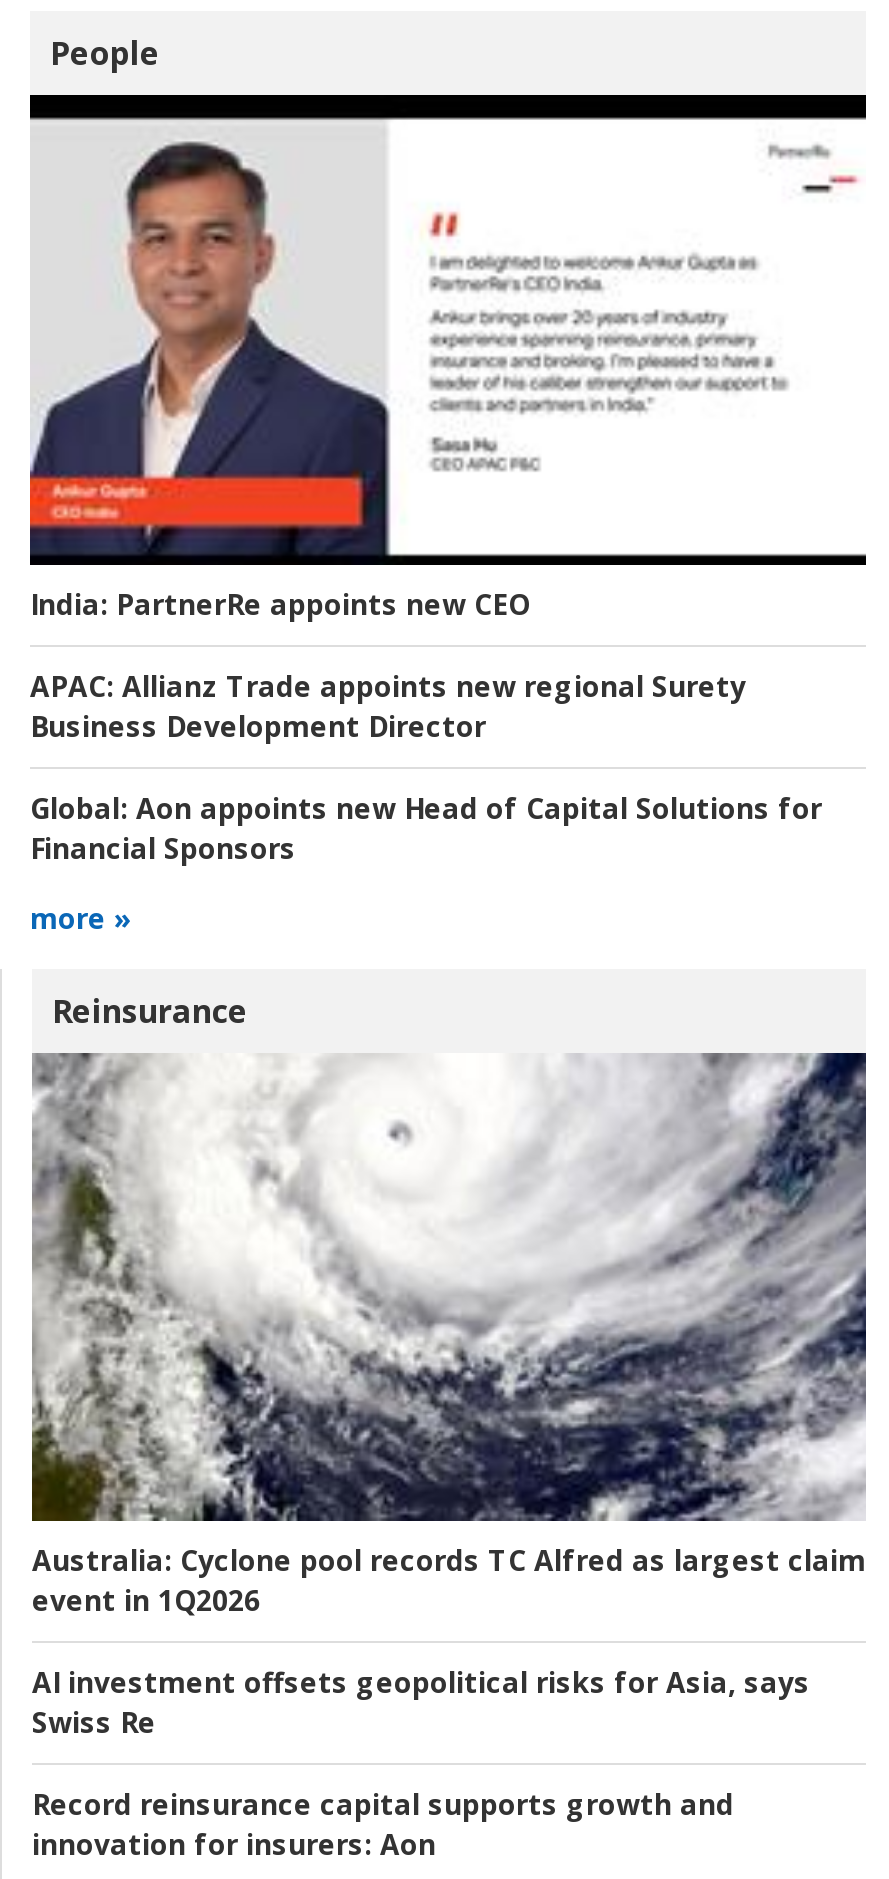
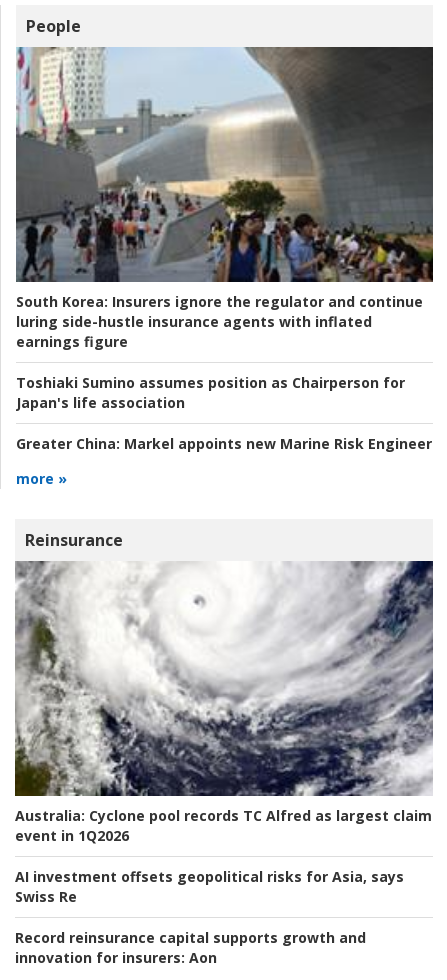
[28,92,866,623] [image] | India: PartnerRe appoints new CEO -> [15,47,434,351] [image] | South Korea: Insurers ignore the regulator and continue | luring side-hustle insurance agents with inflated | earnings figure
[30,667,746,745] APAC: Allianz Trade appoints new regional Surety | Business Development Director -> [16,373,405,412] Toshiaki Sumino assumes position as Chairperson for | Japan's life association
[30,789,822,867] Global: Aon appoints new Head of Capital Solutions for | Financial Sponsors -> [16,434,432,453] Greater China: Markel appoints new Marine Risk Engineer

